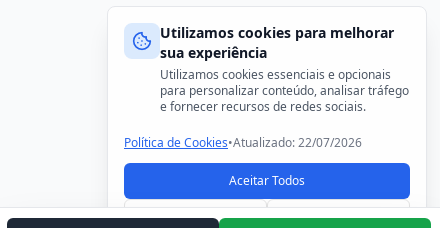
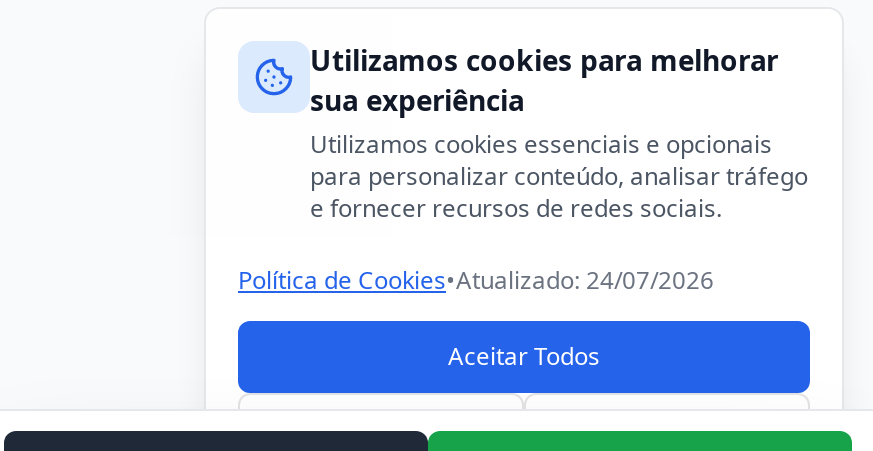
[124,134,362,151] Política de Cookies•Atualizado: 22/07/2026 -> [238,263,714,297] Política de Cookies•Atualizado: 24/07/2026

